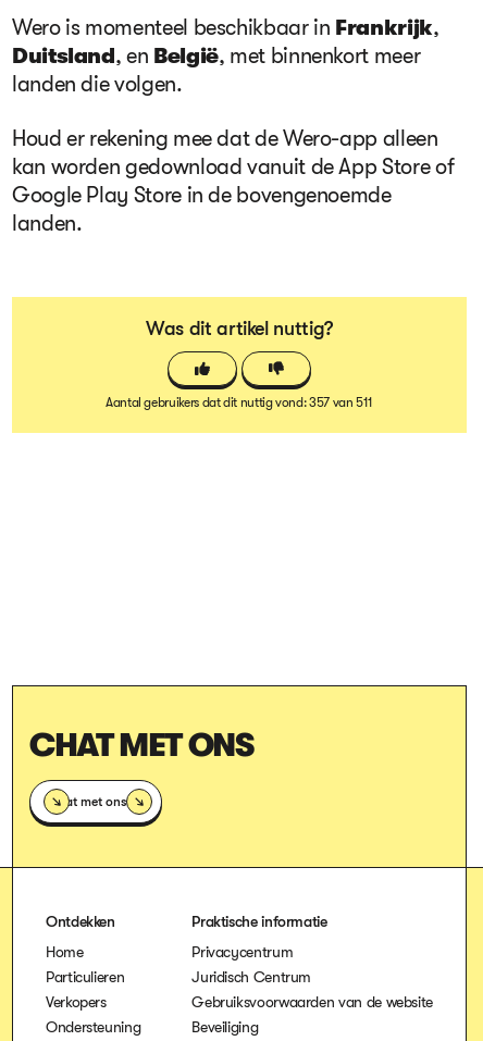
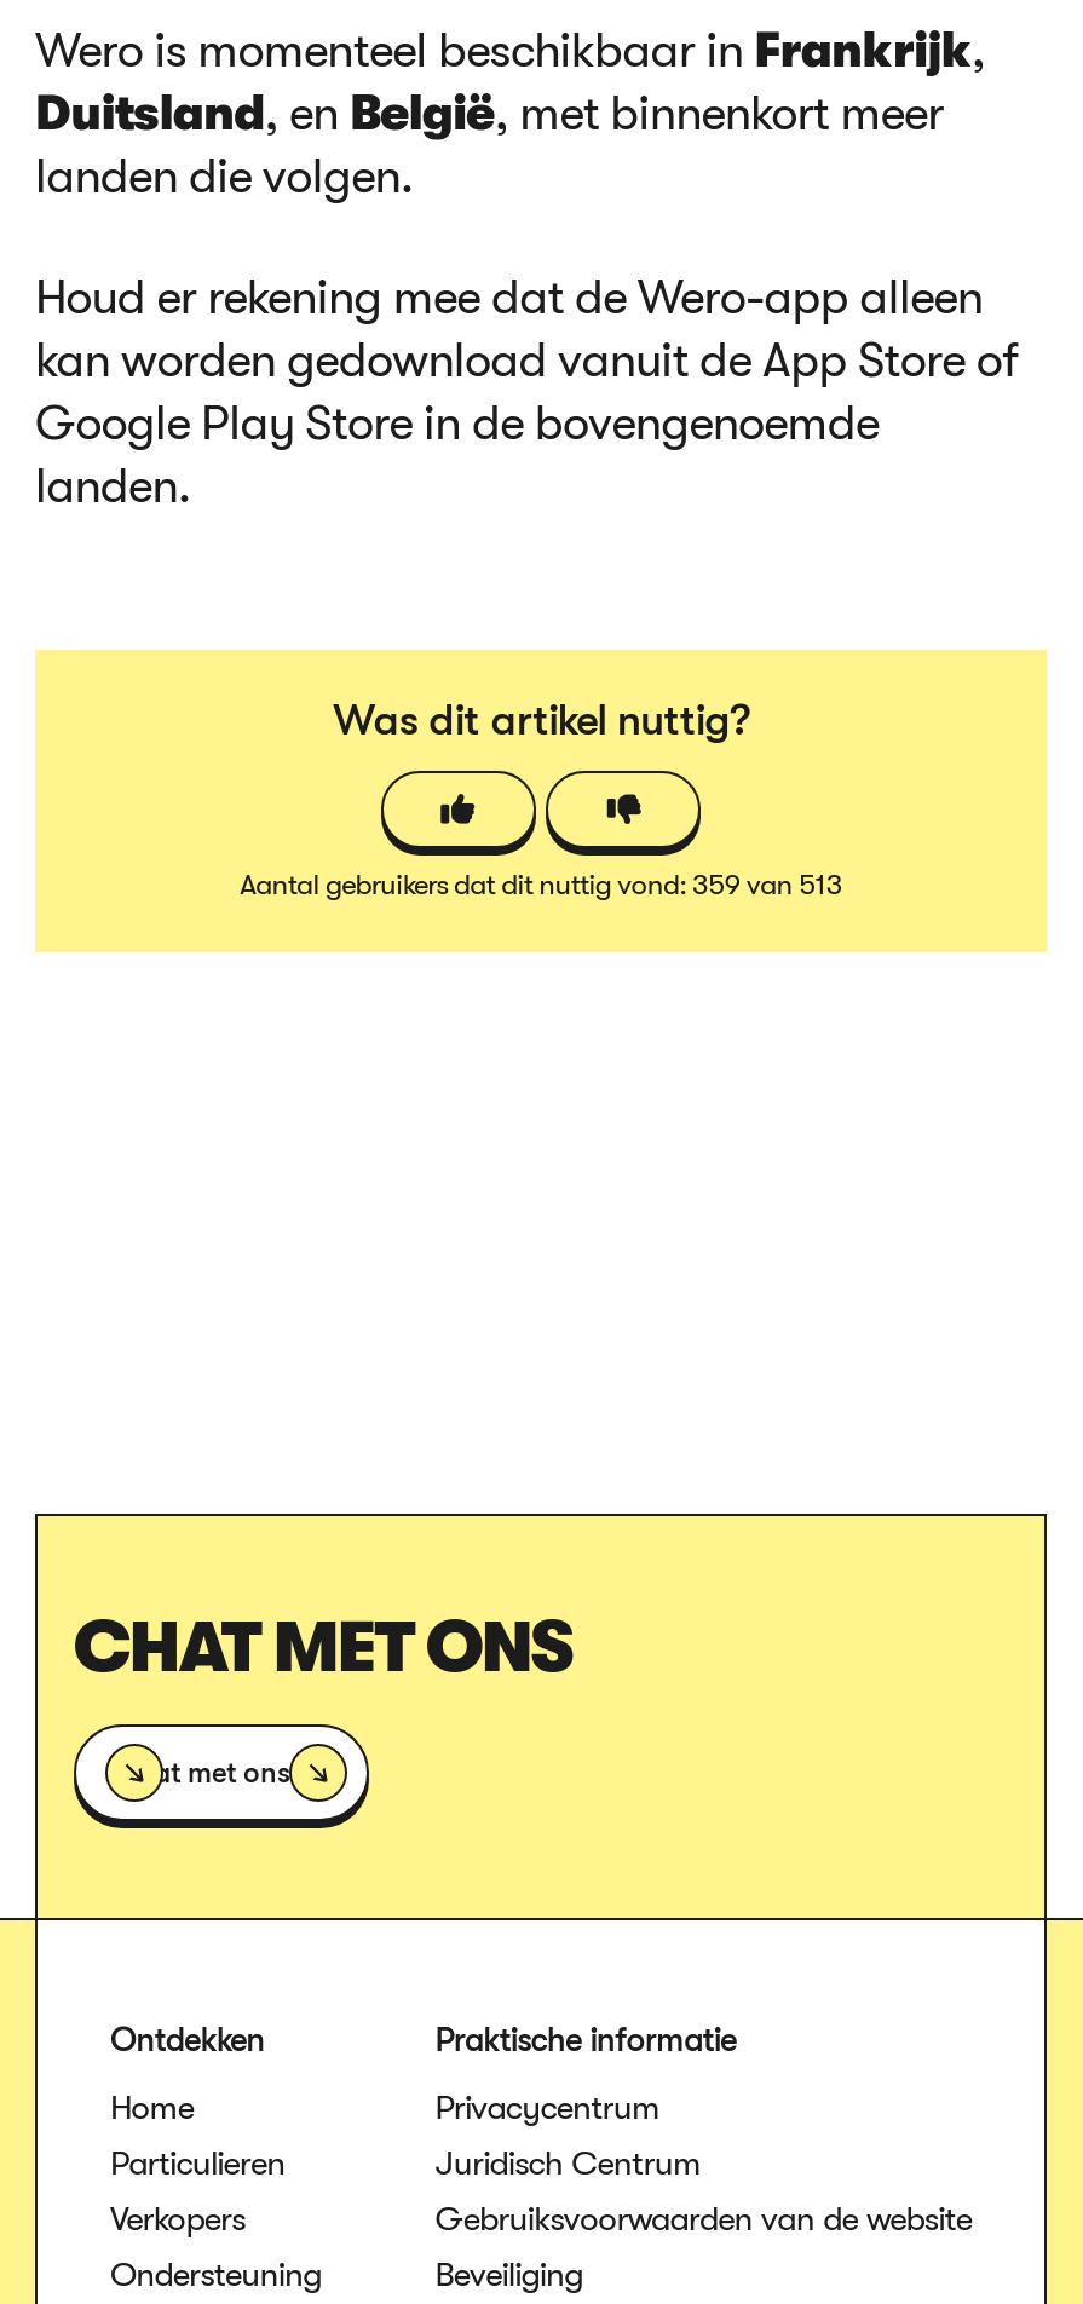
[106,395,373,410] Aantal gebruikers dat dit nuttig vond: 357 van 511 -> [240,868,842,902] Aantal gebruikers dat dit nuttig vond: 359 van 513

